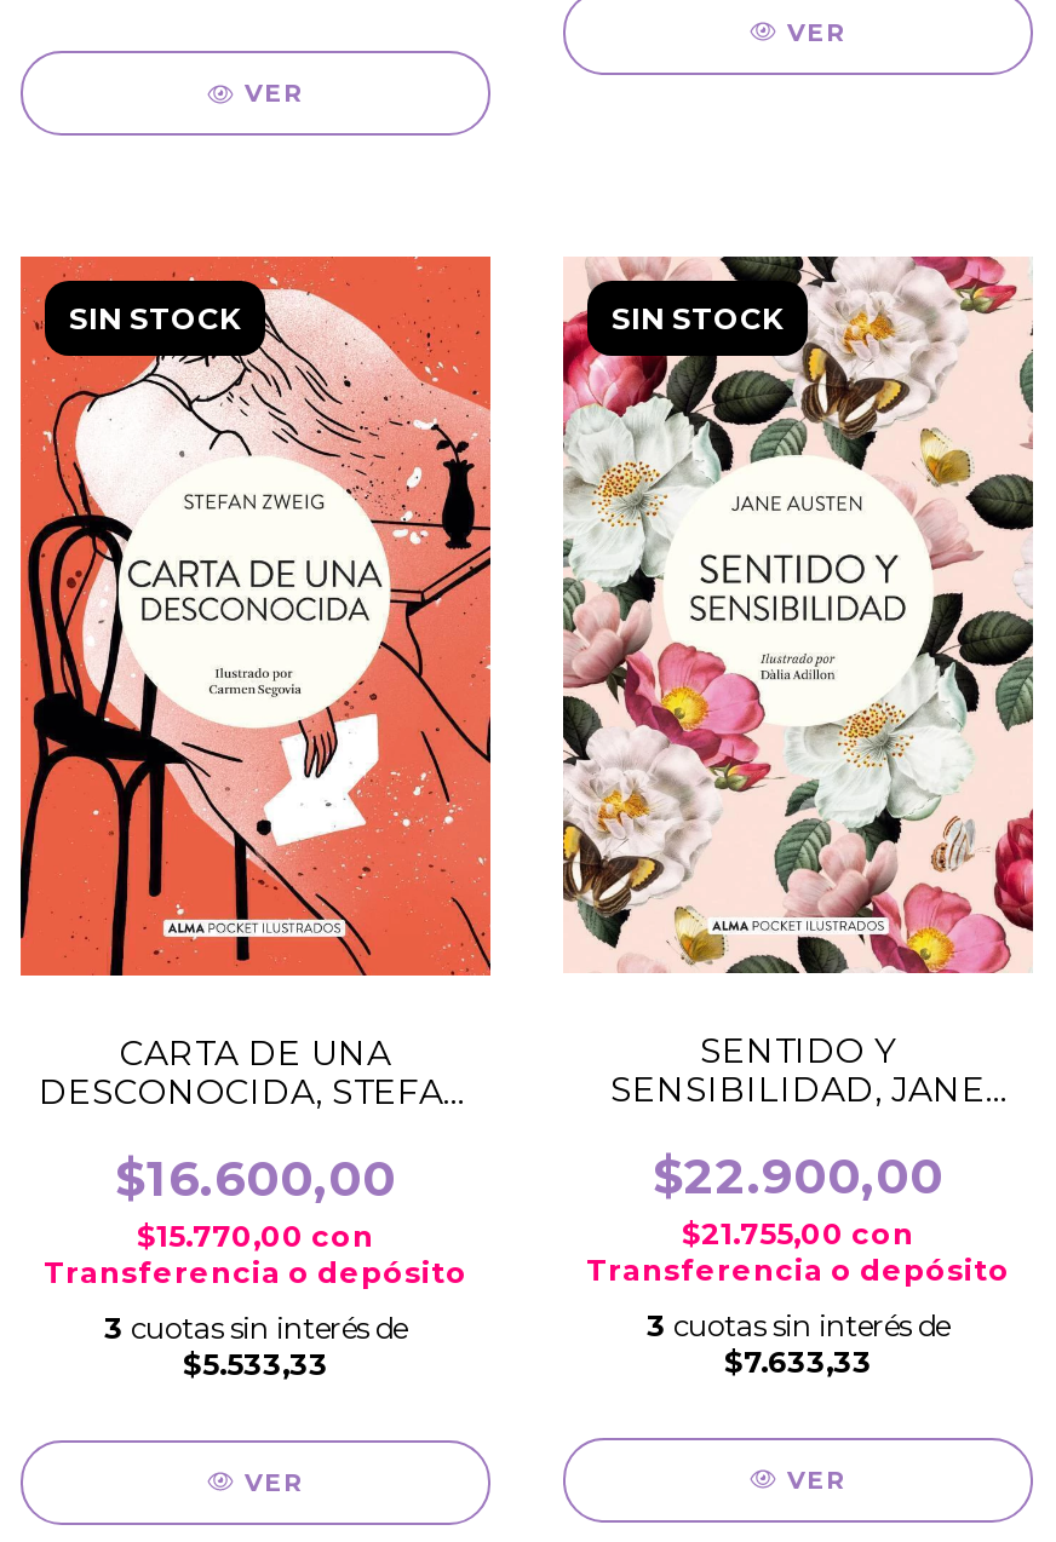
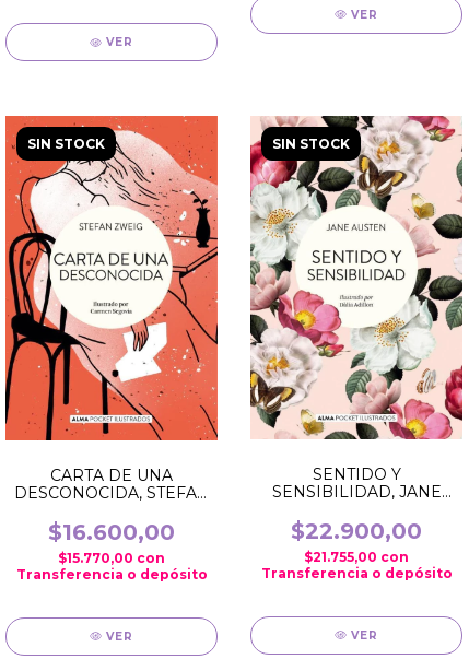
[104,1310,407,1382] 3 cuotas sin interés de | $5.533,33 -> none
[647,1307,949,1379] 3 cuotas sin interés de | $7.633,33 -> none

